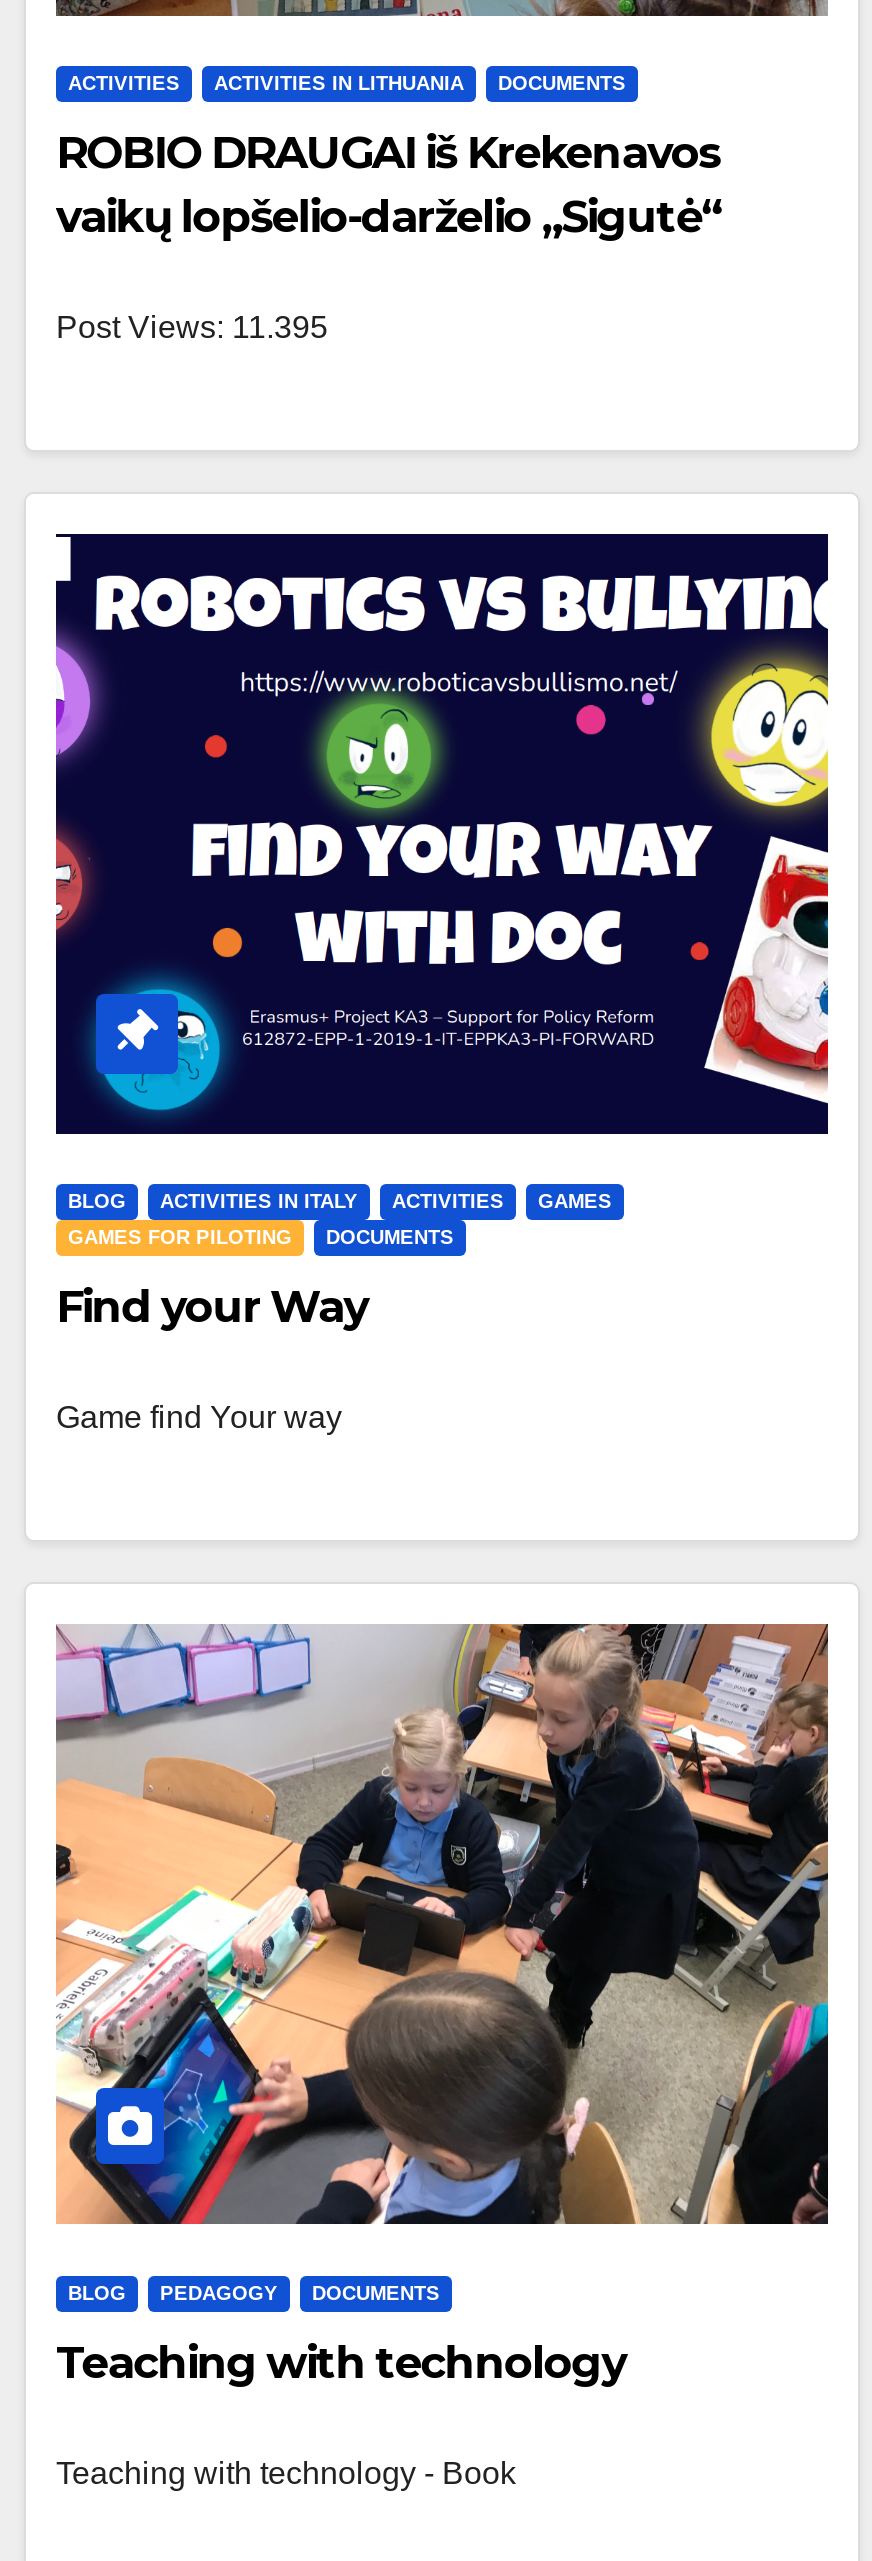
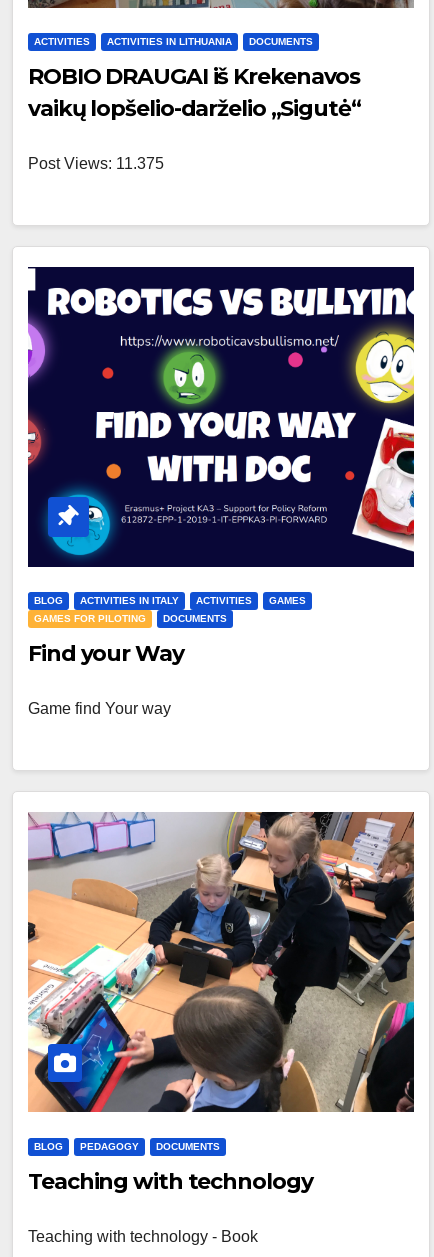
[56,310,328,344] Post Views: 11.395 -> [28,155,164,172] Post Views: 11.375

